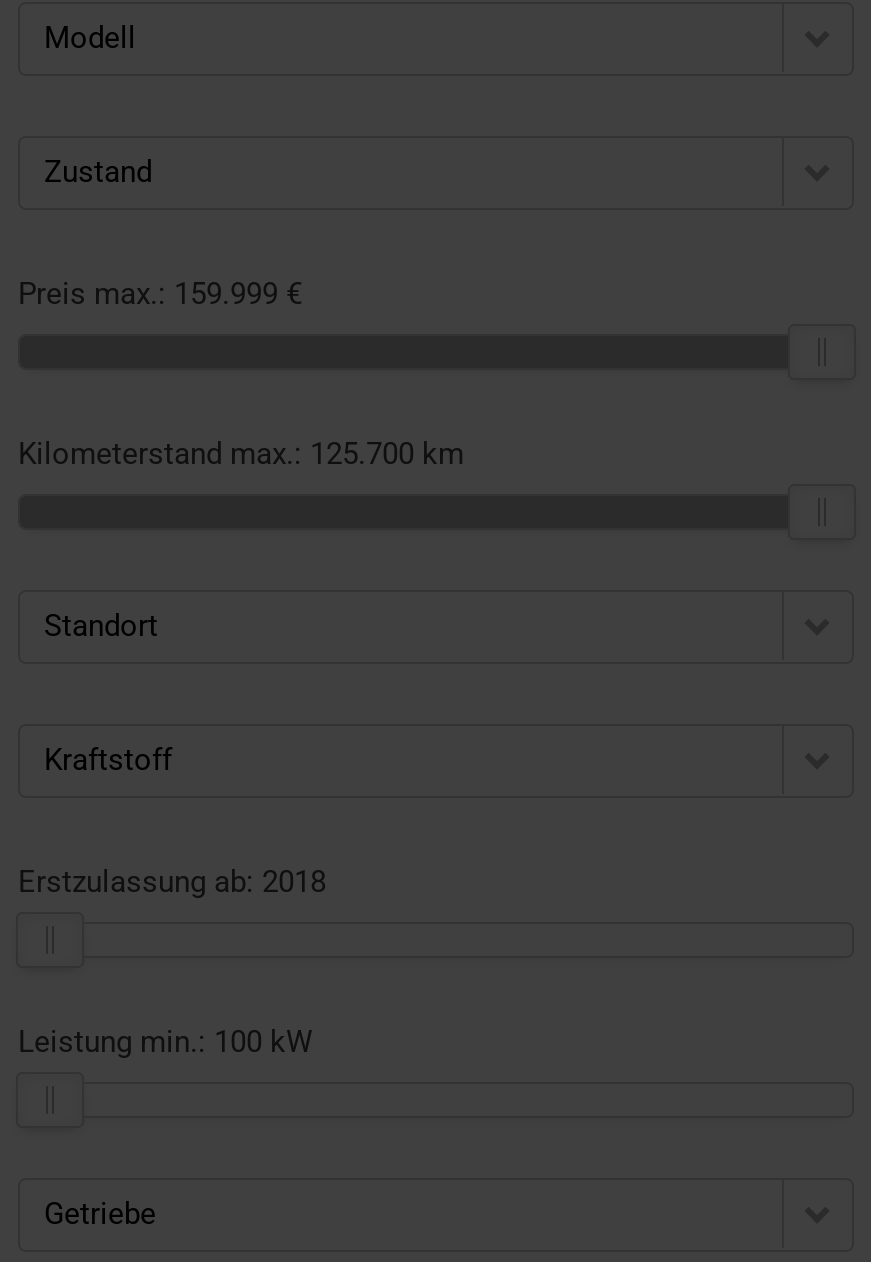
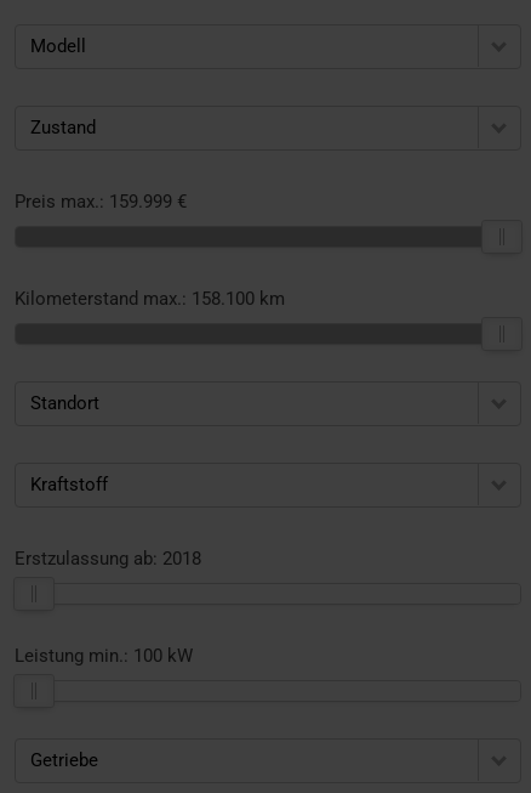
[18,436,464,472] Kilometerstand max.: 125.700 km -> [15,288,285,310] Kilometerstand max.: 158.100 km

